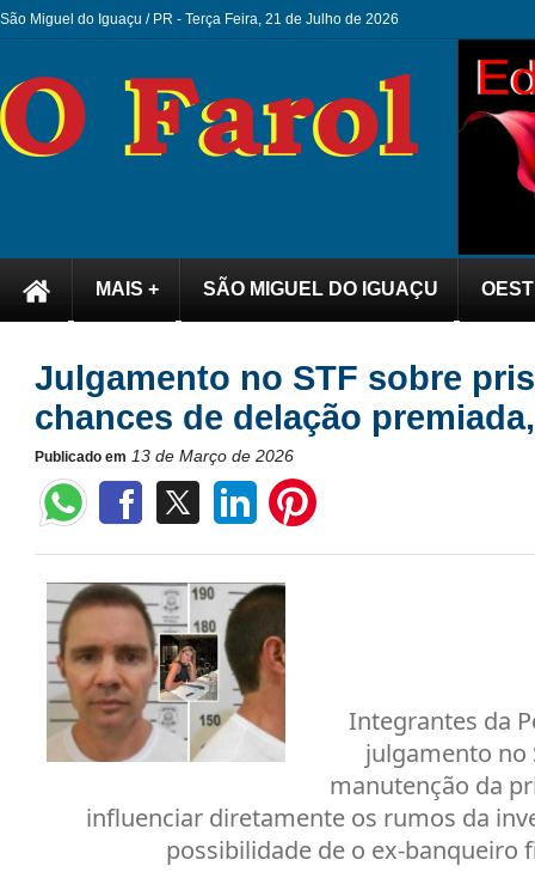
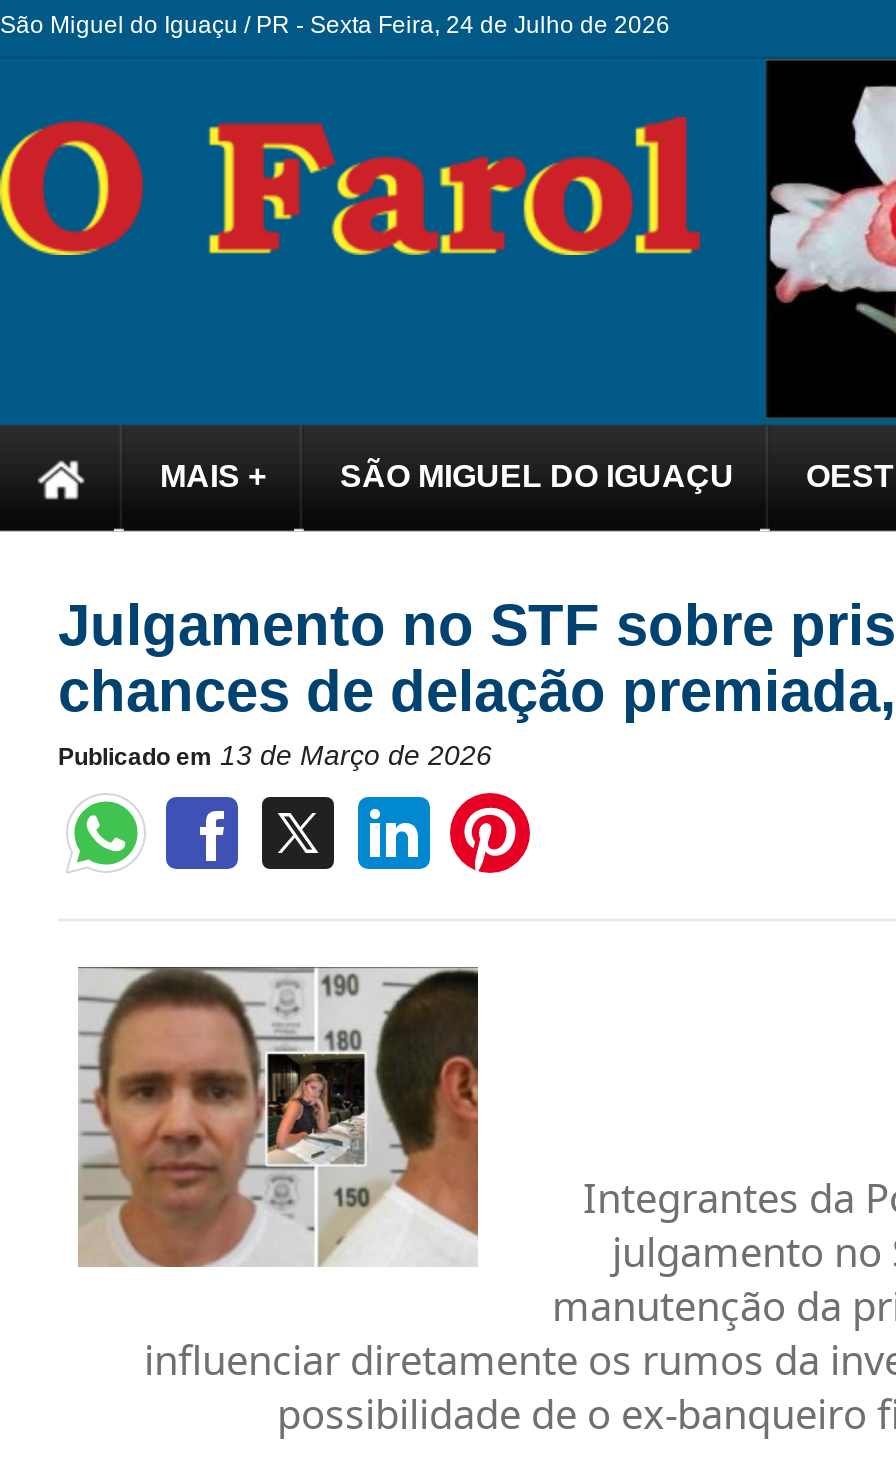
[0,11,406,28] São Miguel do Iguaçu / PR - Terça Feira, 21 de Julho de 2026 -> [0,11,682,39] São Miguel do Iguaçu / PR - Sexta Feira, 24 de Julho de 2026
[459,56,531,202] [image] -> [768,85,890,333] [image]

